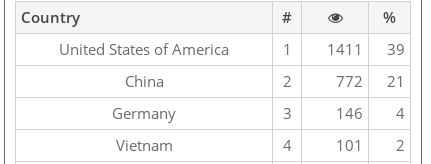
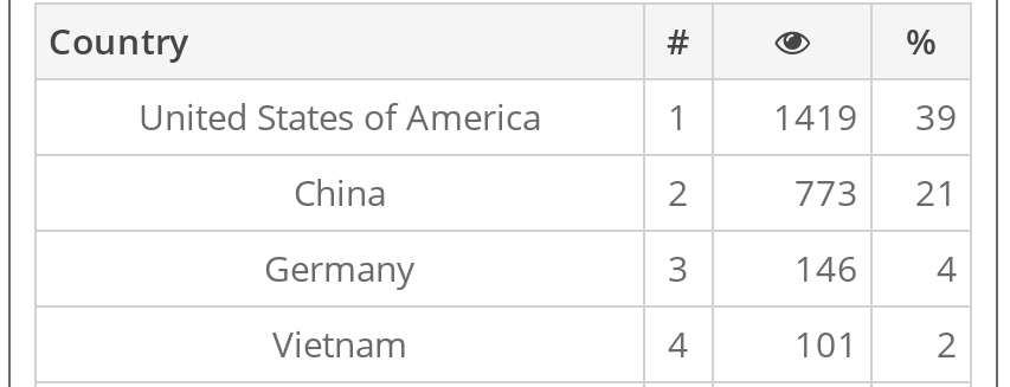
[282,39,405,59] 1 1411 39 -> [668,93,958,140] 1 1419 39
[336,71,405,91] 772 21 -> [795,169,958,216] 773 21

